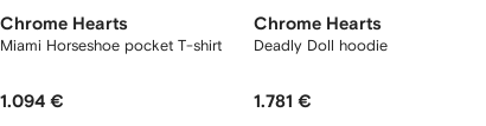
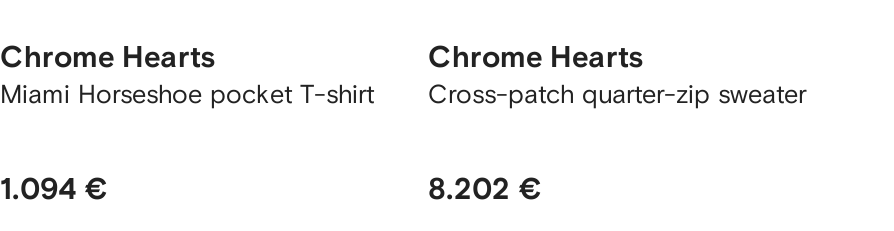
[254,38,388,53] Deadly Doll hoodie -> [428,81,806,107] Cross-patch quarter-zip sweater
[254,93,312,111] 1.781 € -> [428,175,542,205] 8.202 €

